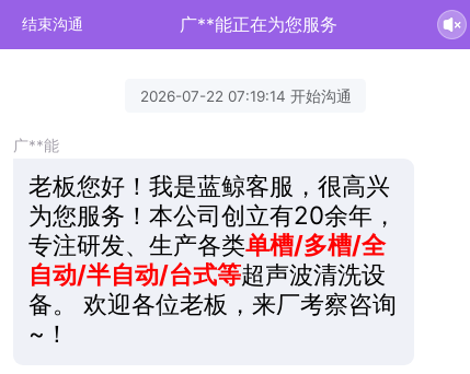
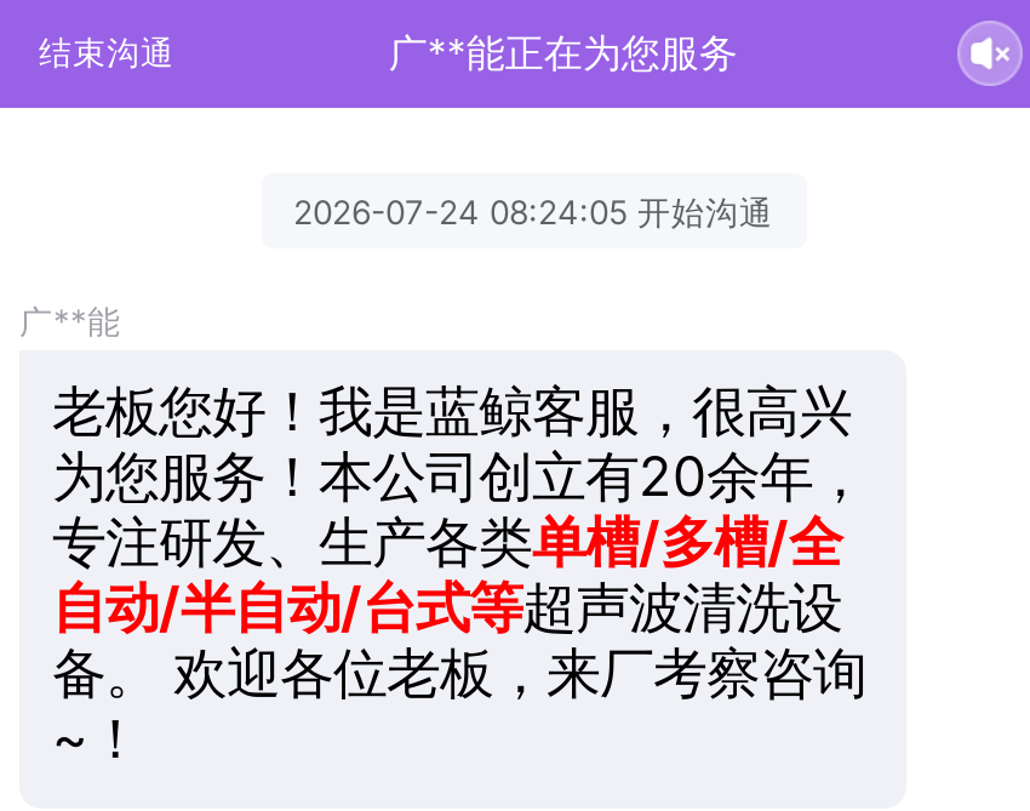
[140,87,351,105] 2026-07-22 07:19:14 开始沟通 -> [293,192,773,231] 2026-07-24 08:24:05 开始沟通

